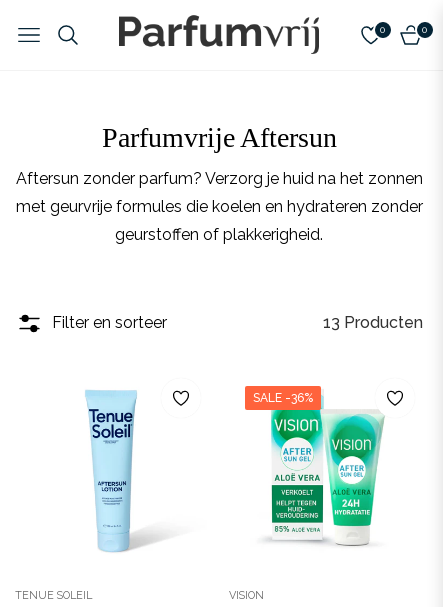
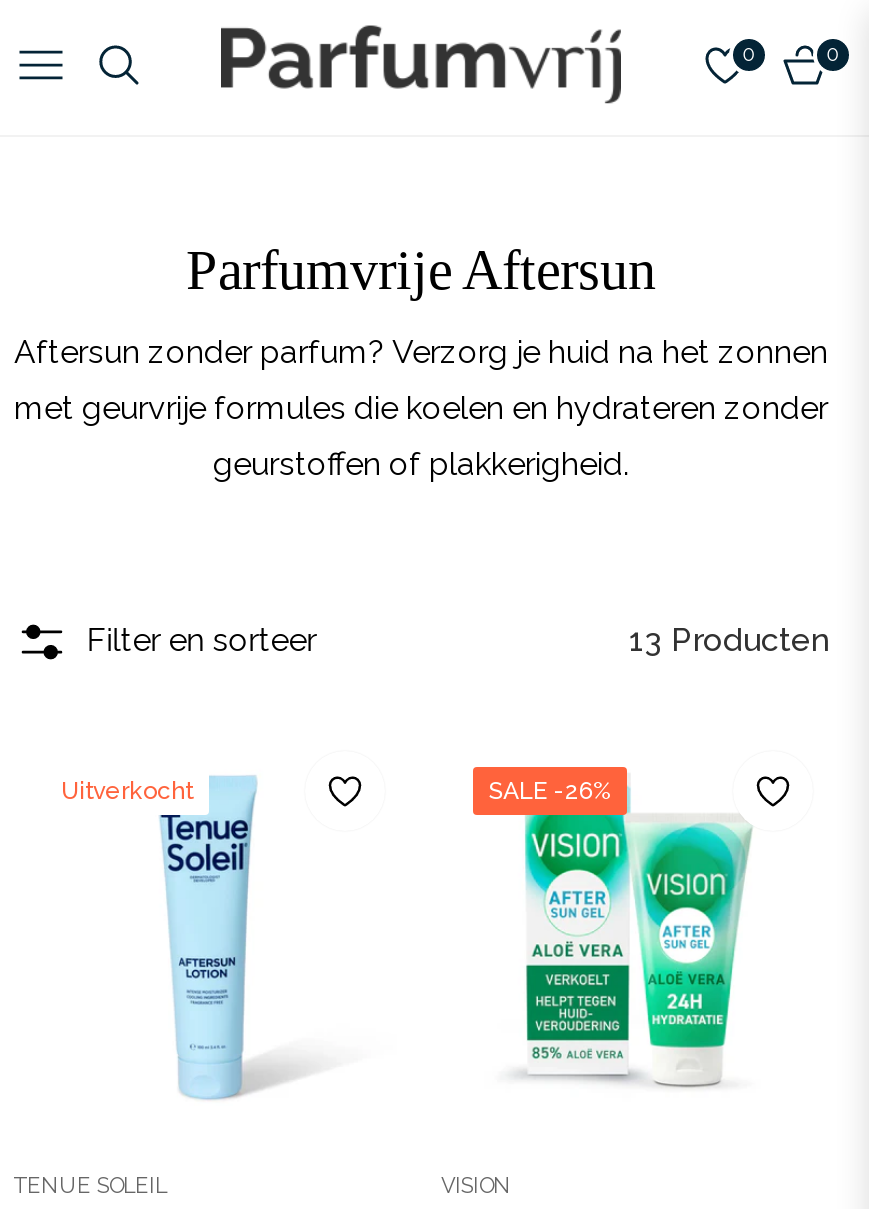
none -> [61,777,193,805] Uitverkocht
[253,391,313,405] SALE -36% -> [489,777,611,805] SALE -26%

